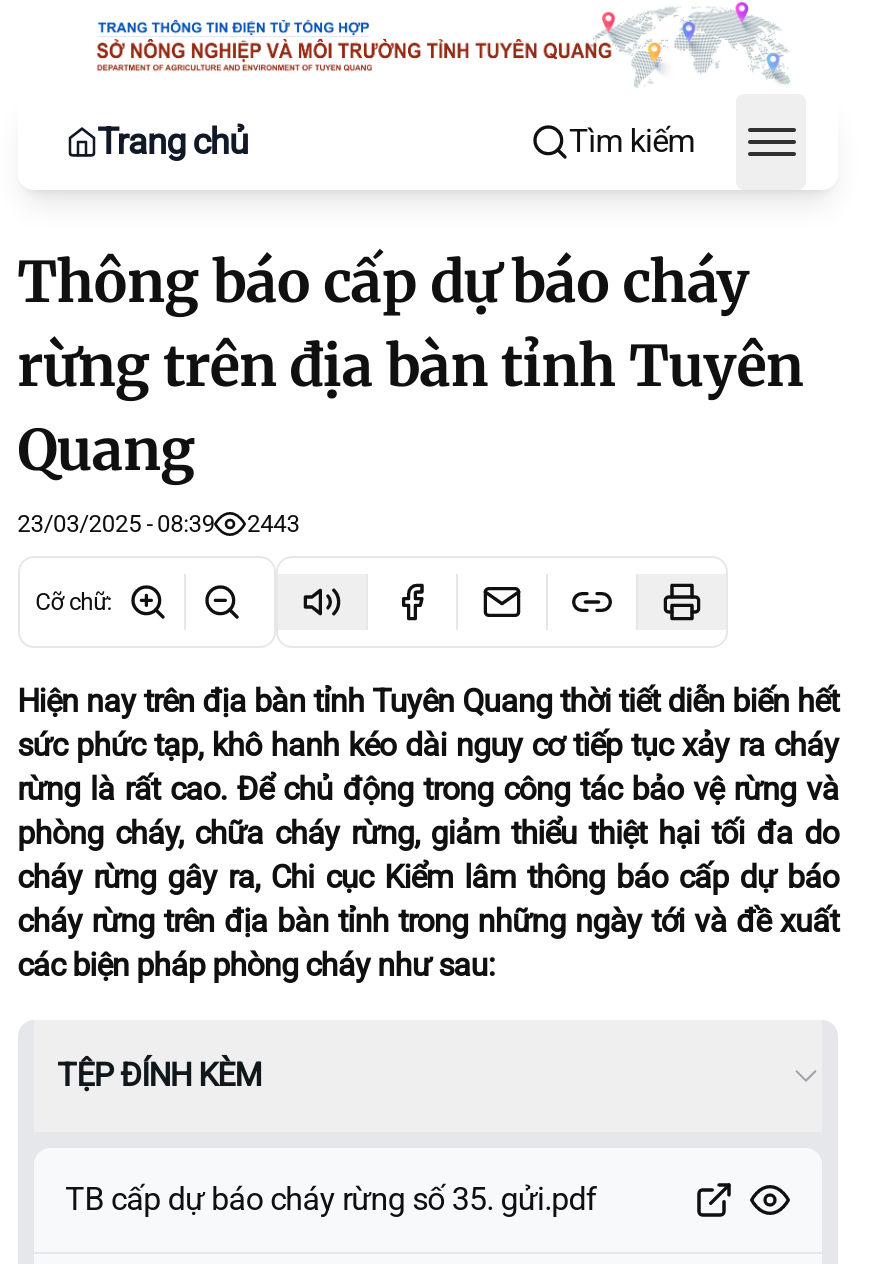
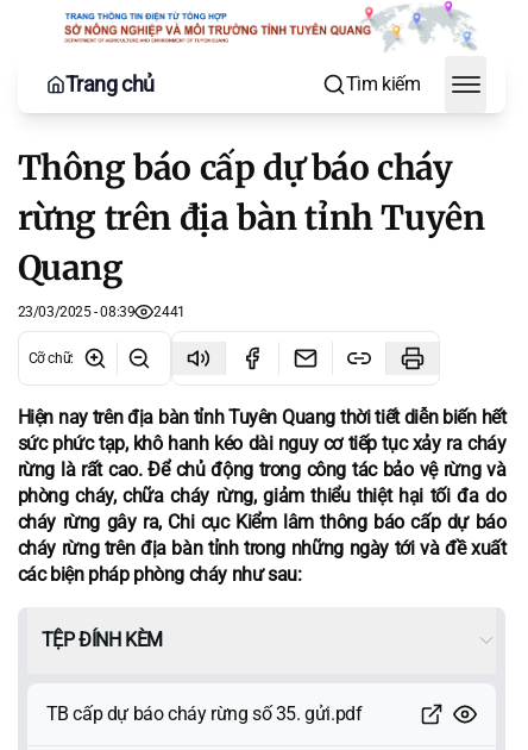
[247,510,300,538] 2443 -> [154,304,185,320] 2441

